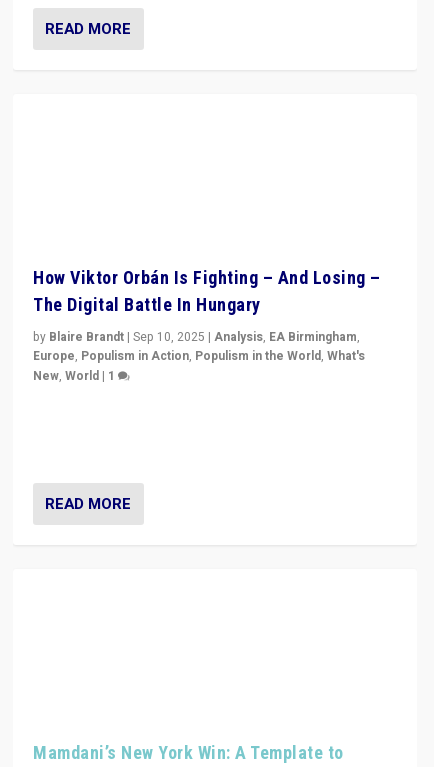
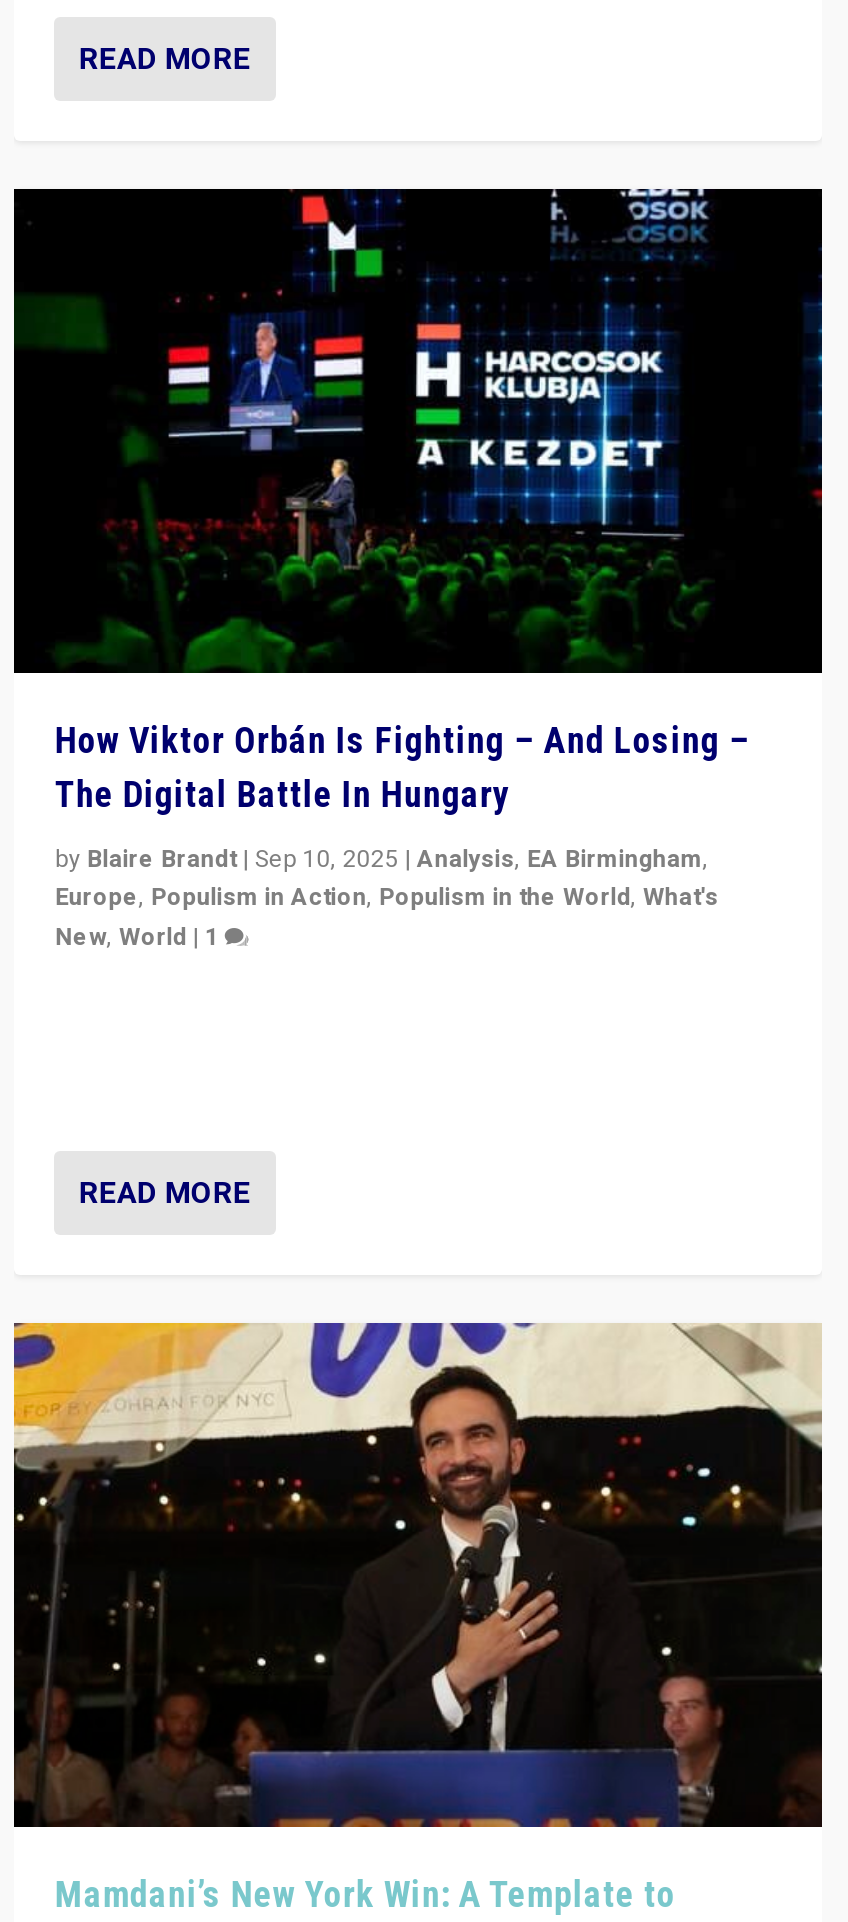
none -> [12,187,824,675] [image]
none -> [12,1319,824,1829] [image]

